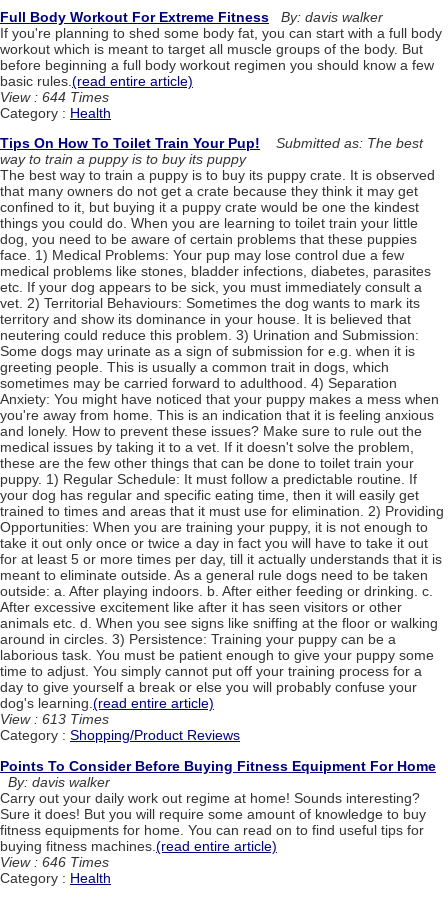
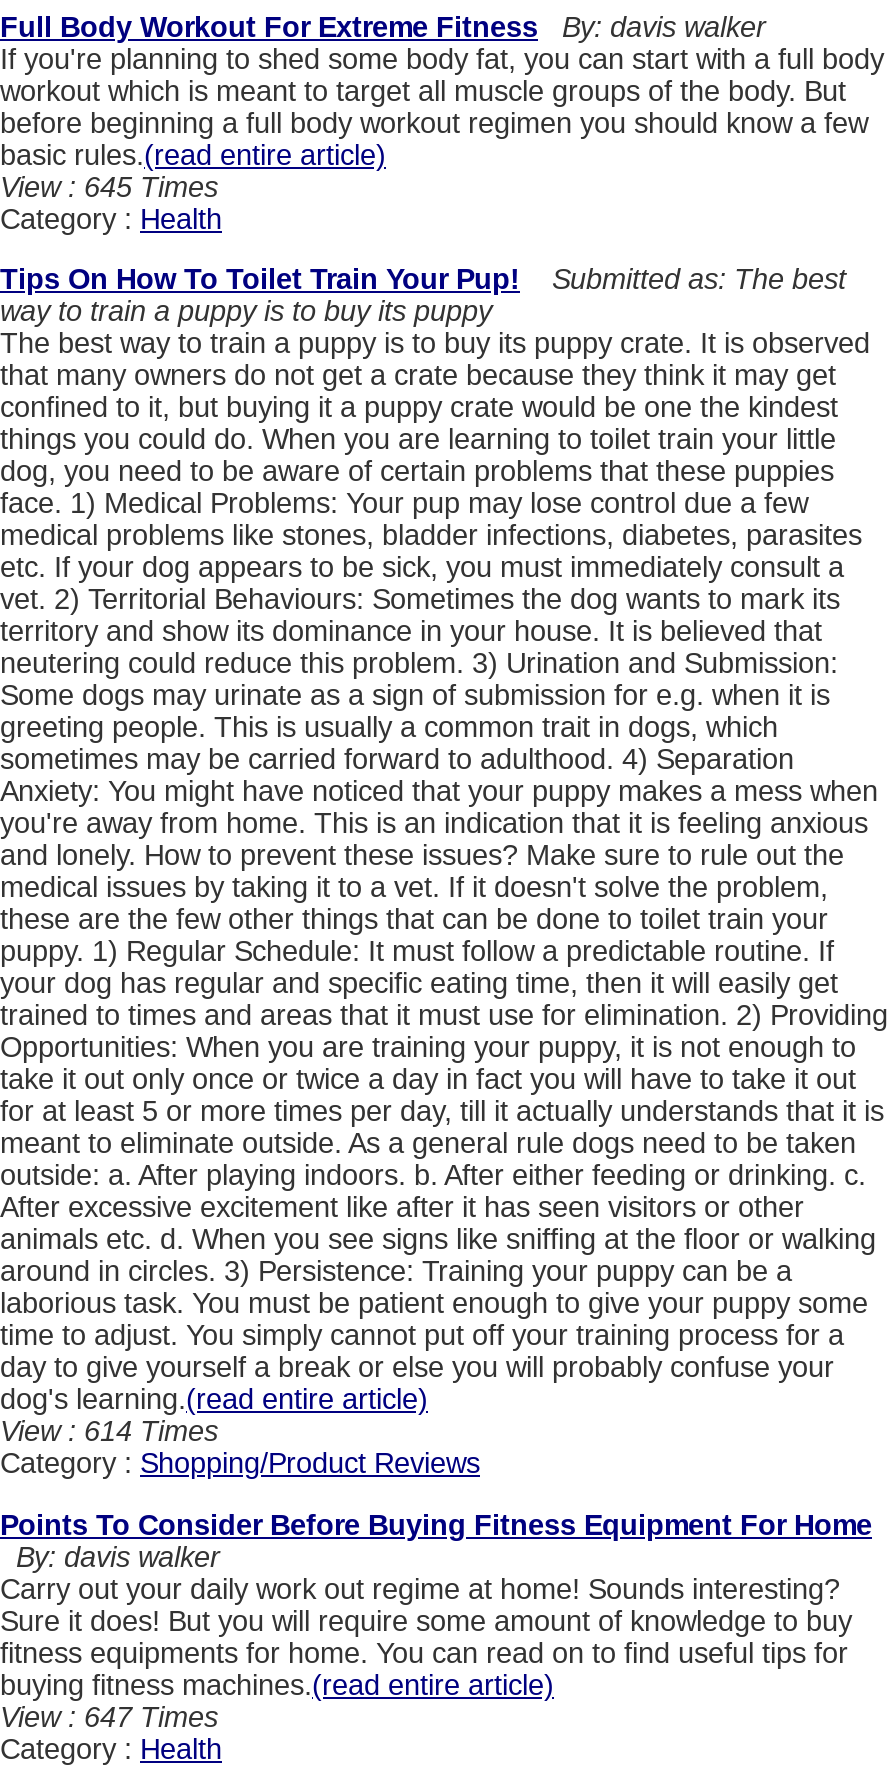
[0,89,109,105] View : 644 Times -> [0,171,218,203] View : 645 Times
[0,711,109,727] View : 613 Times -> [0,1416,218,1448] View : 614 Times
[0,854,109,870] View : 646 Times -> [0,1701,218,1733] View : 647 Times

